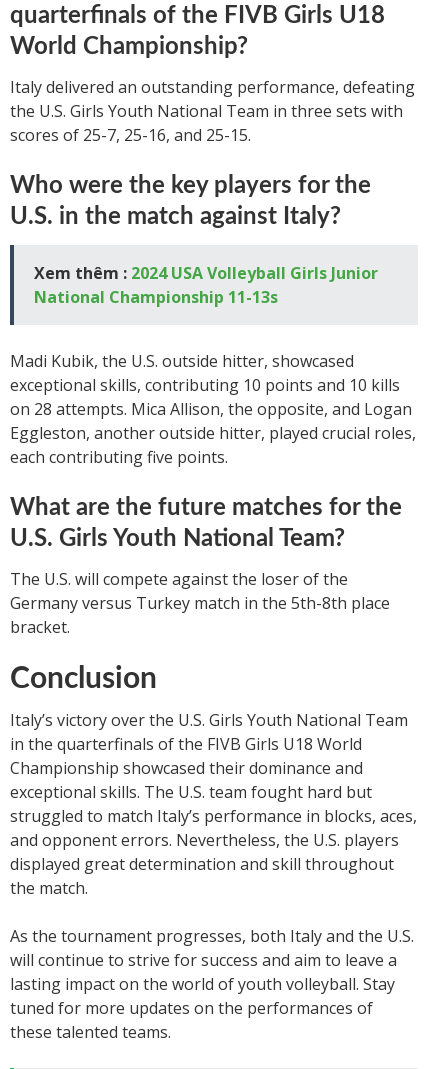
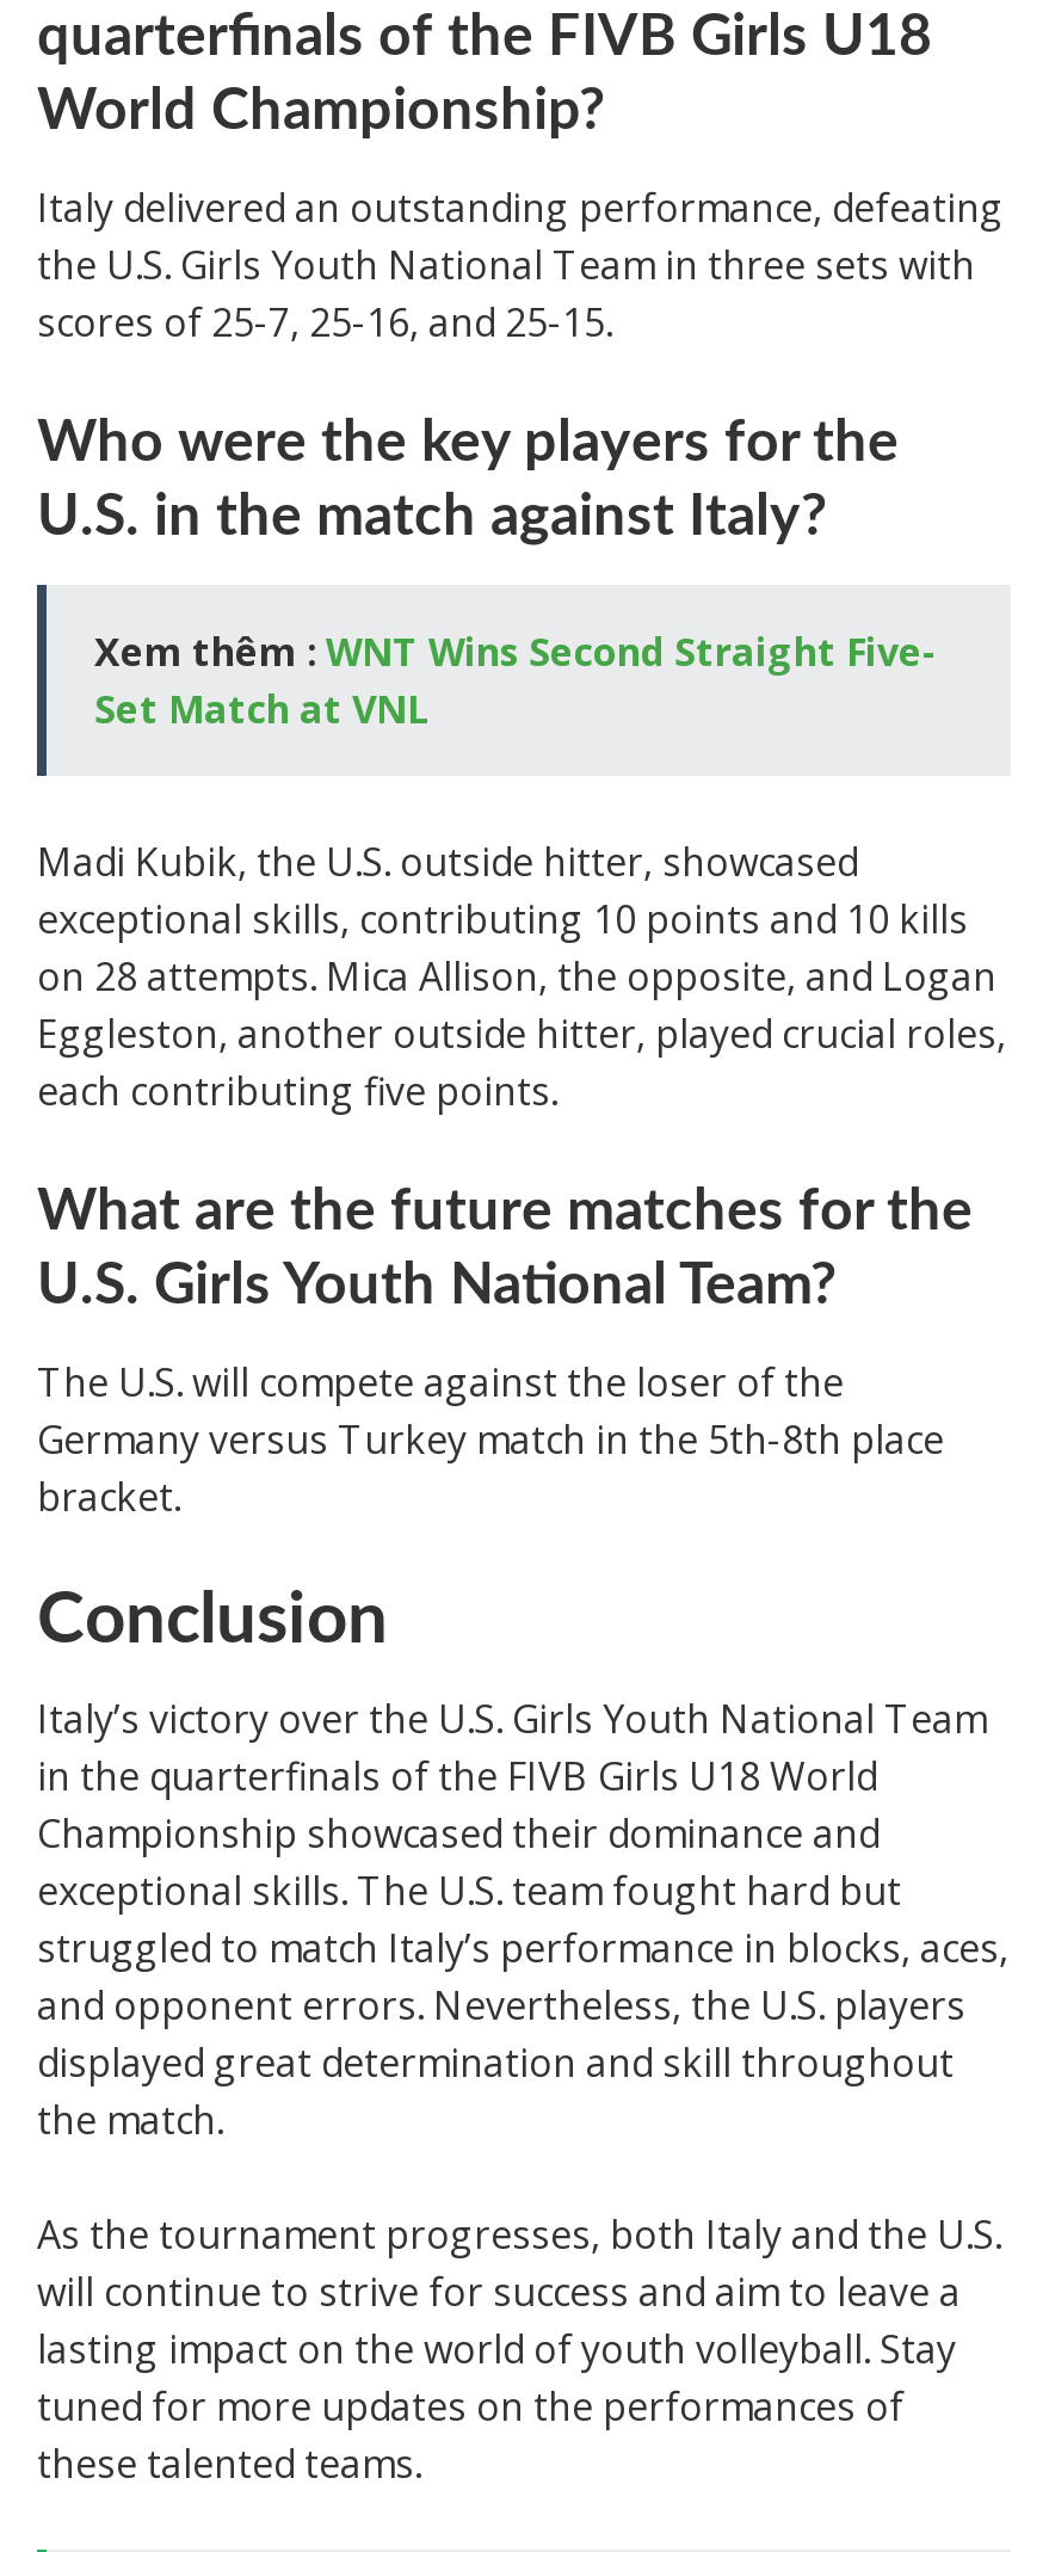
[34,262,378,308] Xem thêm : 2024 USA Volleyball Girls Junior | National Championship 11-13s -> [94,625,937,735] Xem thêm : WNT Wins Second Straight Five- | Set Match at VNL

